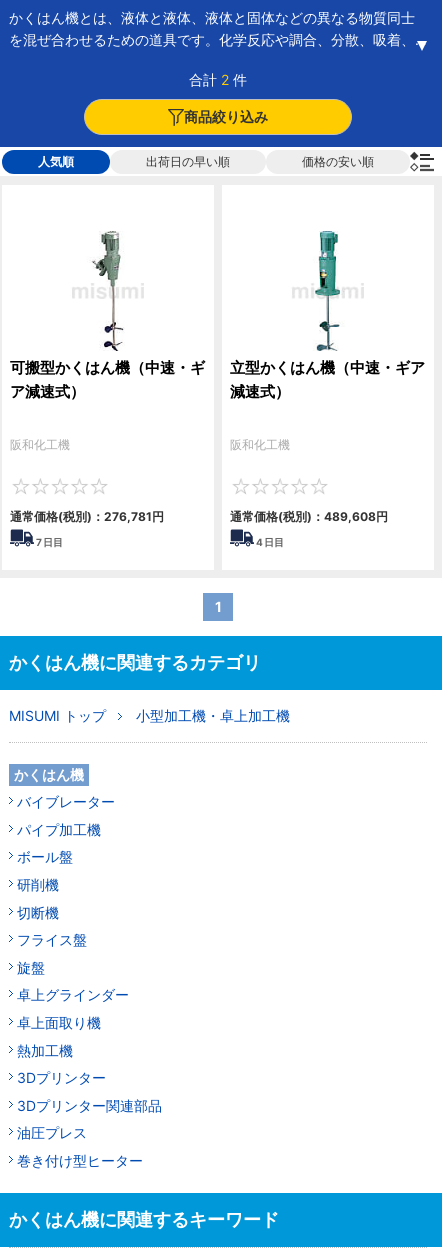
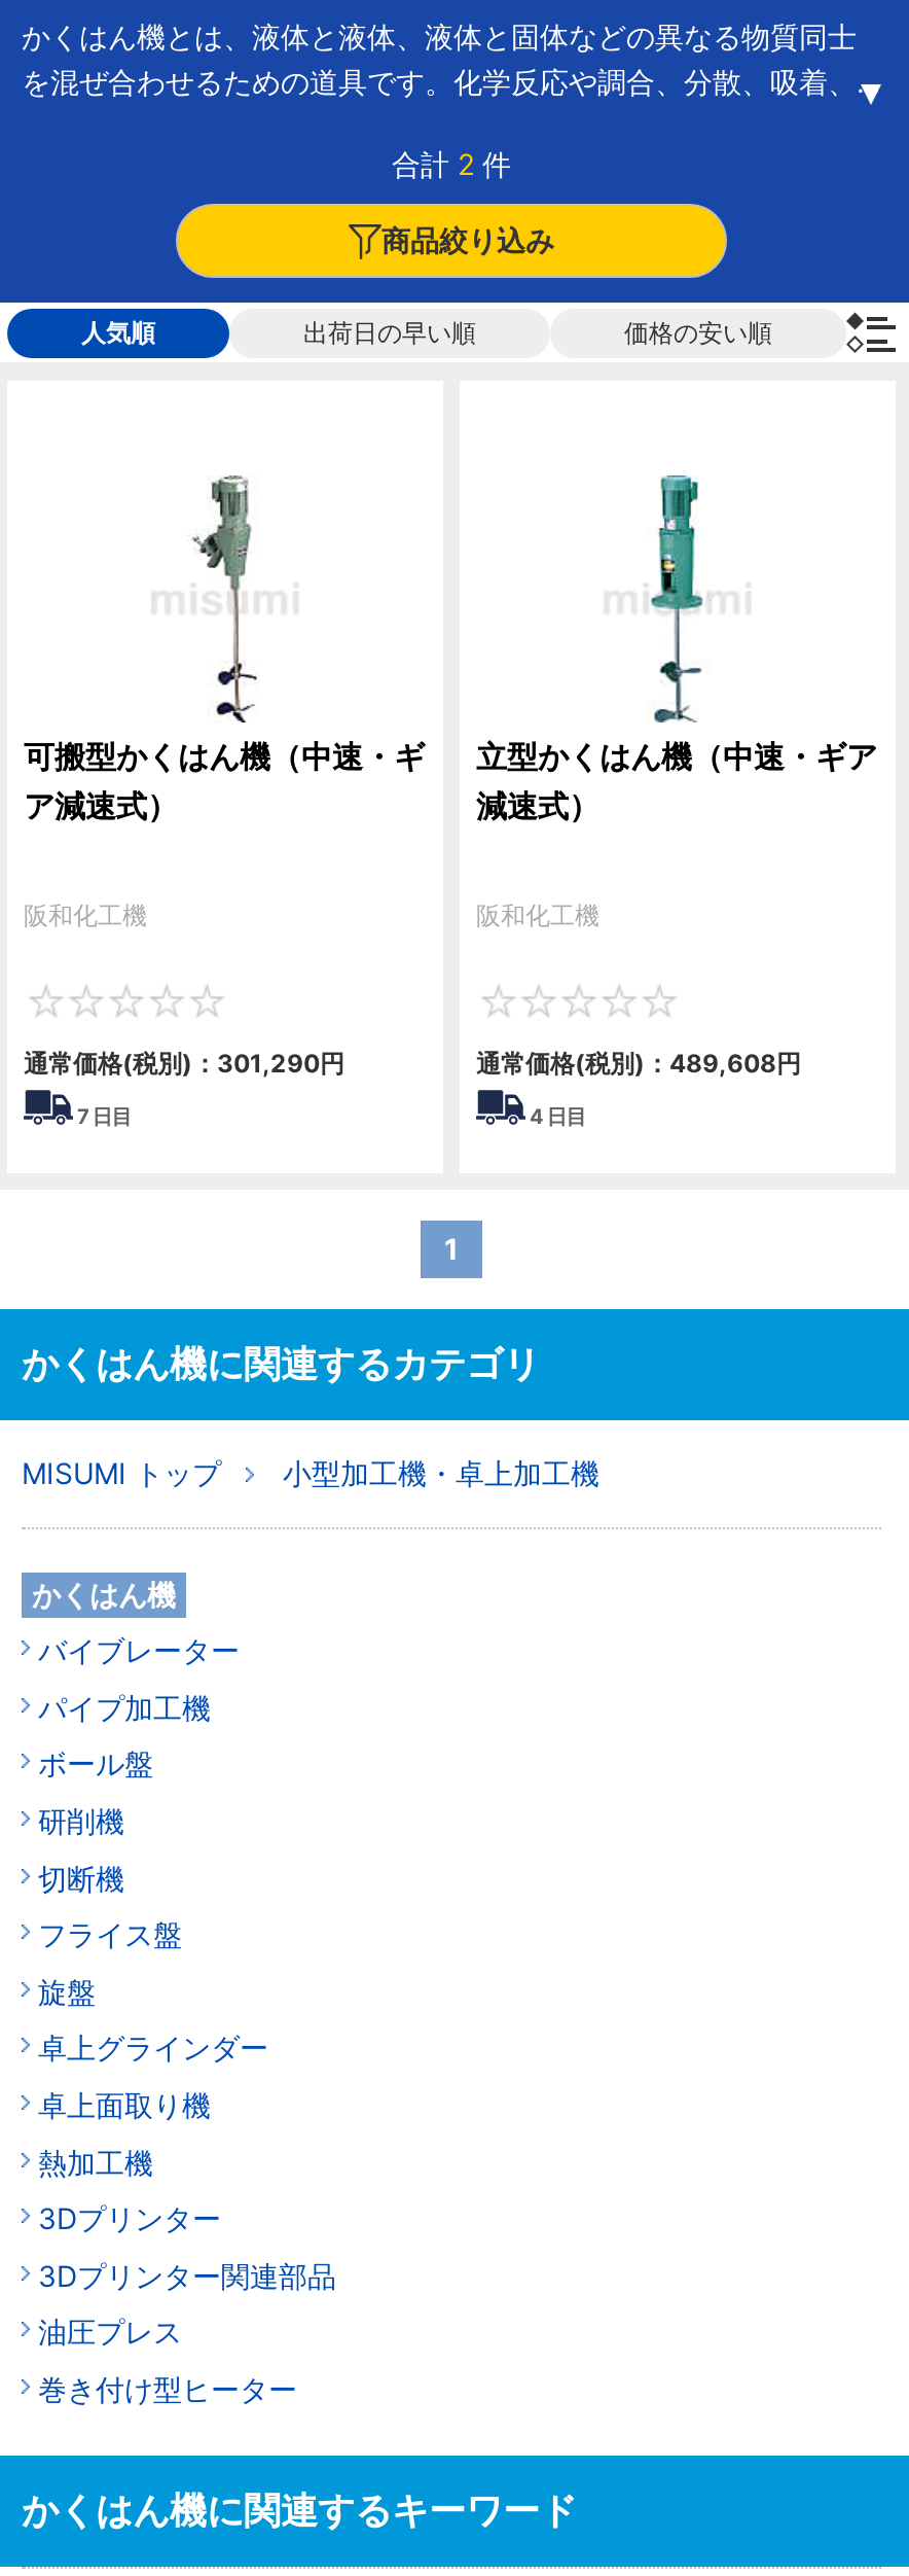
[10,509,164,524] 通常価格(税別)：276,781円 -> [24,1048,344,1079] 通常価格(税別)：301,290円

